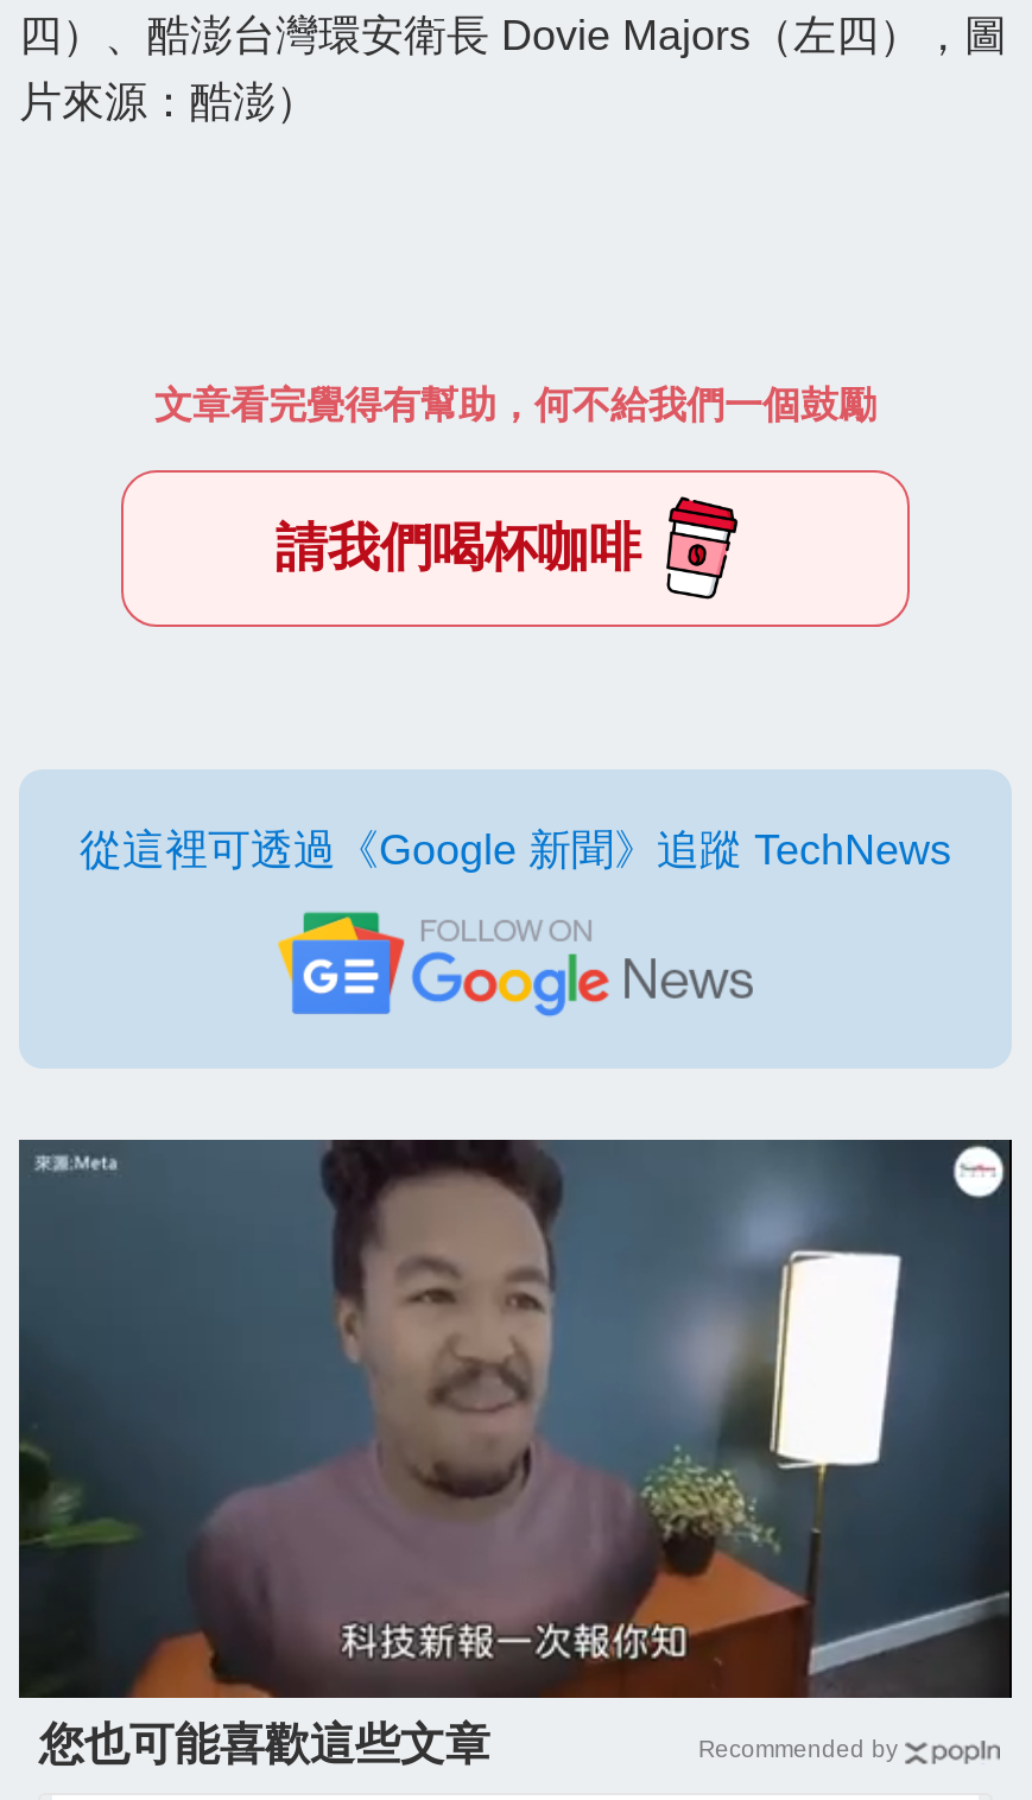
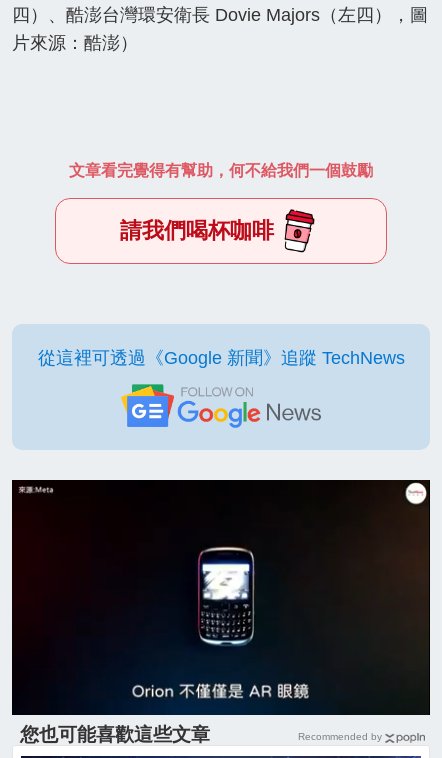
[17,1137,1009,1700] [image] -> [12,479,429,716] [image]

